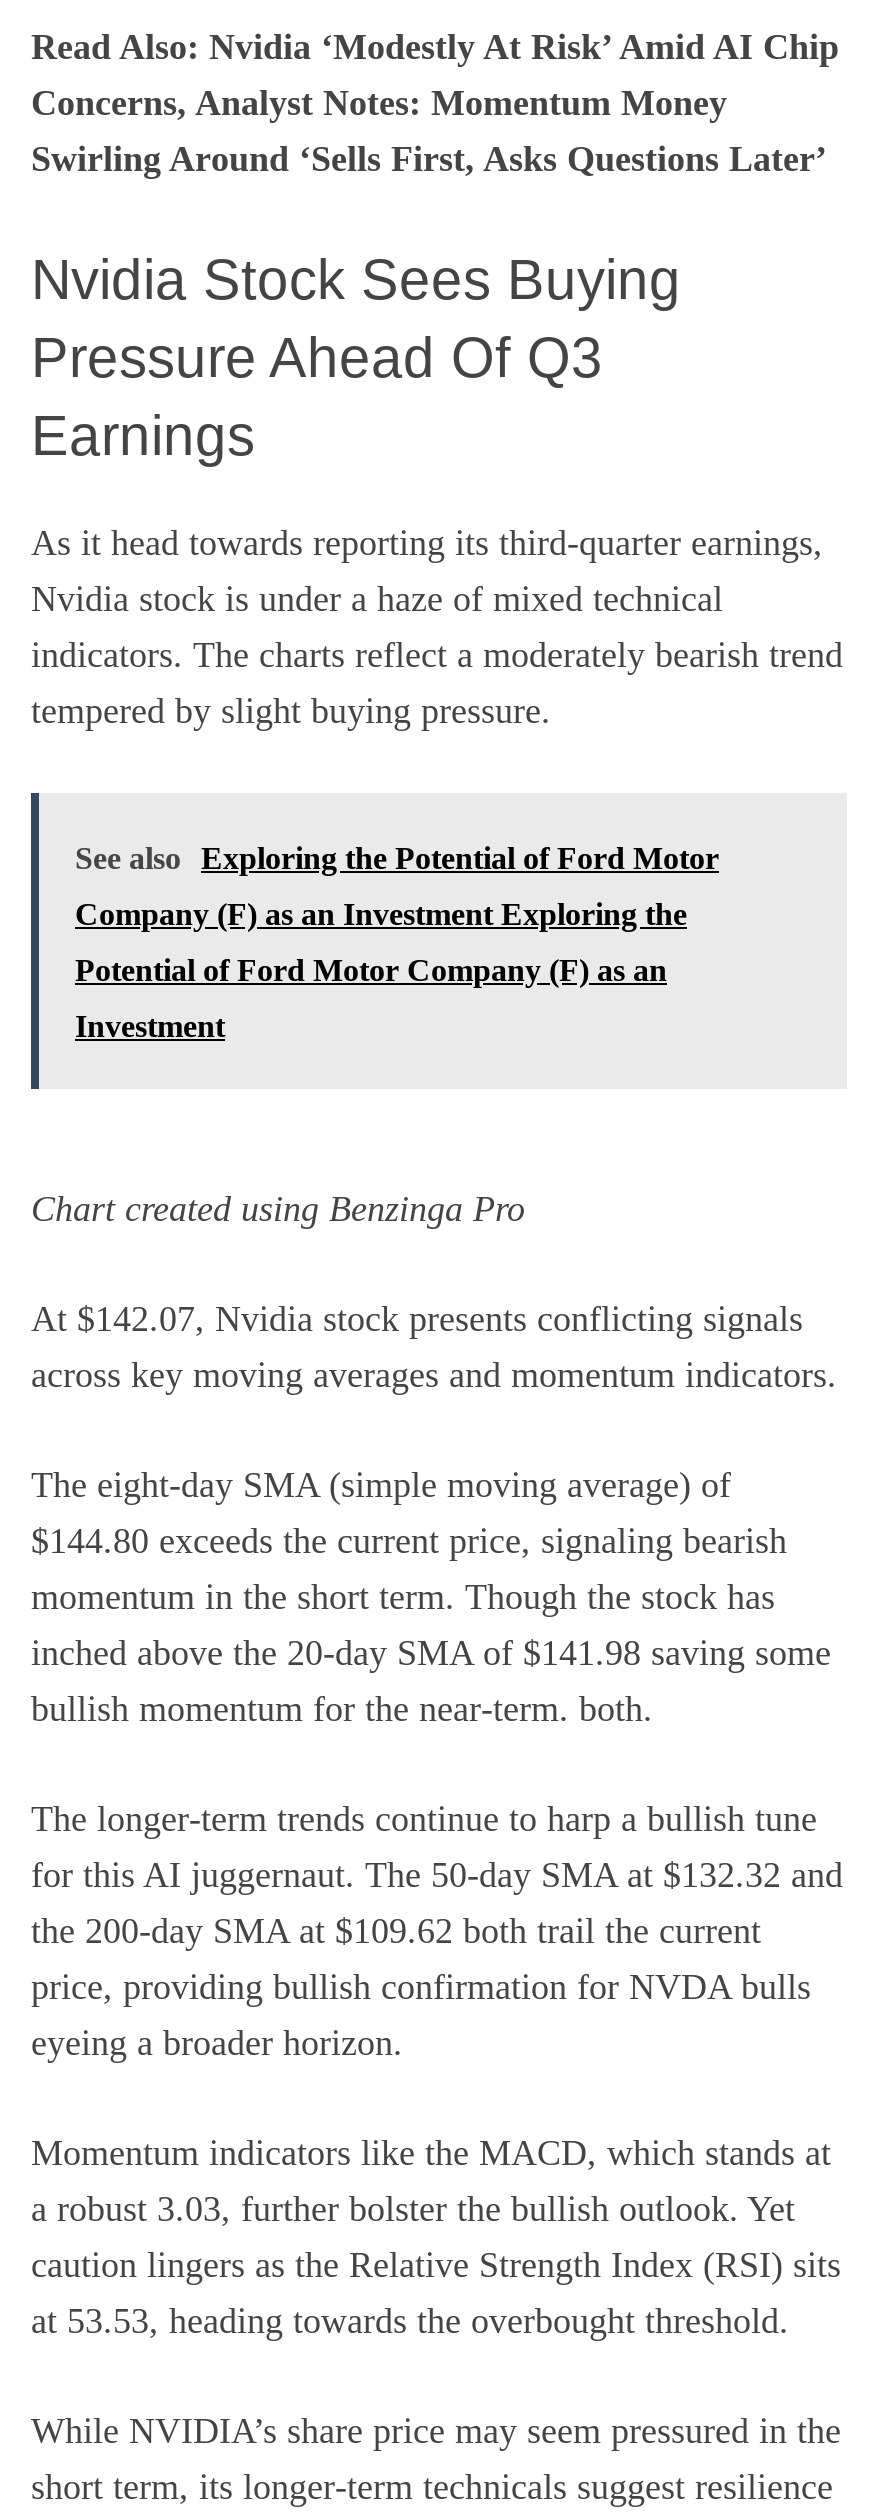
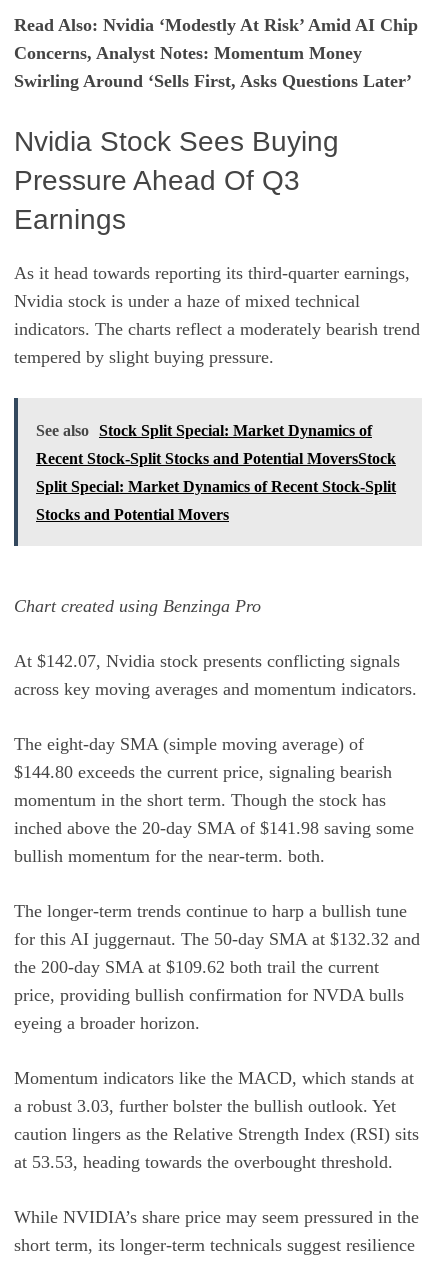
[75,841,719,875] See also Exploring the Potential of Ford Motor -> [36,422,372,439] See also Stock Split Special: Market Dynamics of
[75,897,687,931] Company (F) as an Investment Exploring the -> [36,450,396,467] Recent Stock-Split Stocks and Potential MoversStock
[75,953,667,987] Potential of Ford Motor Company (F) as an -> [36,478,396,495] Split Special: Market Dynamics of Recent Stock-Split
[75,1009,225,1043] Investment -> [36,506,229,523] Stocks and Potential Movers

